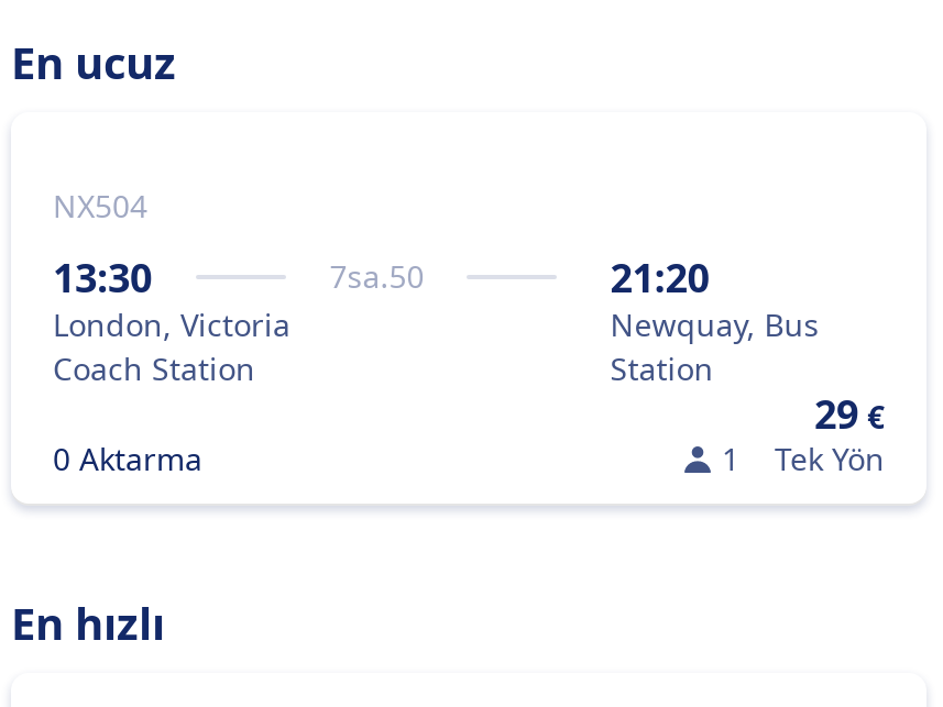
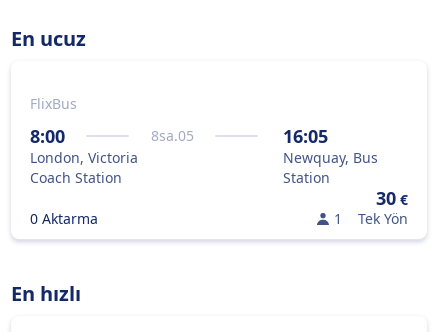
[53,185,147,227] NX504 -> [30,94,77,113] FlixBus
[53,251,424,303] 13:30 | 7sa.50 -> [30,124,194,148] 8:00 | 8sa.05
[610,251,709,303] 21:20 -> [283,124,328,148] 16:05
[814,387,885,440] 29 € -> [376,186,408,210] 30 €

